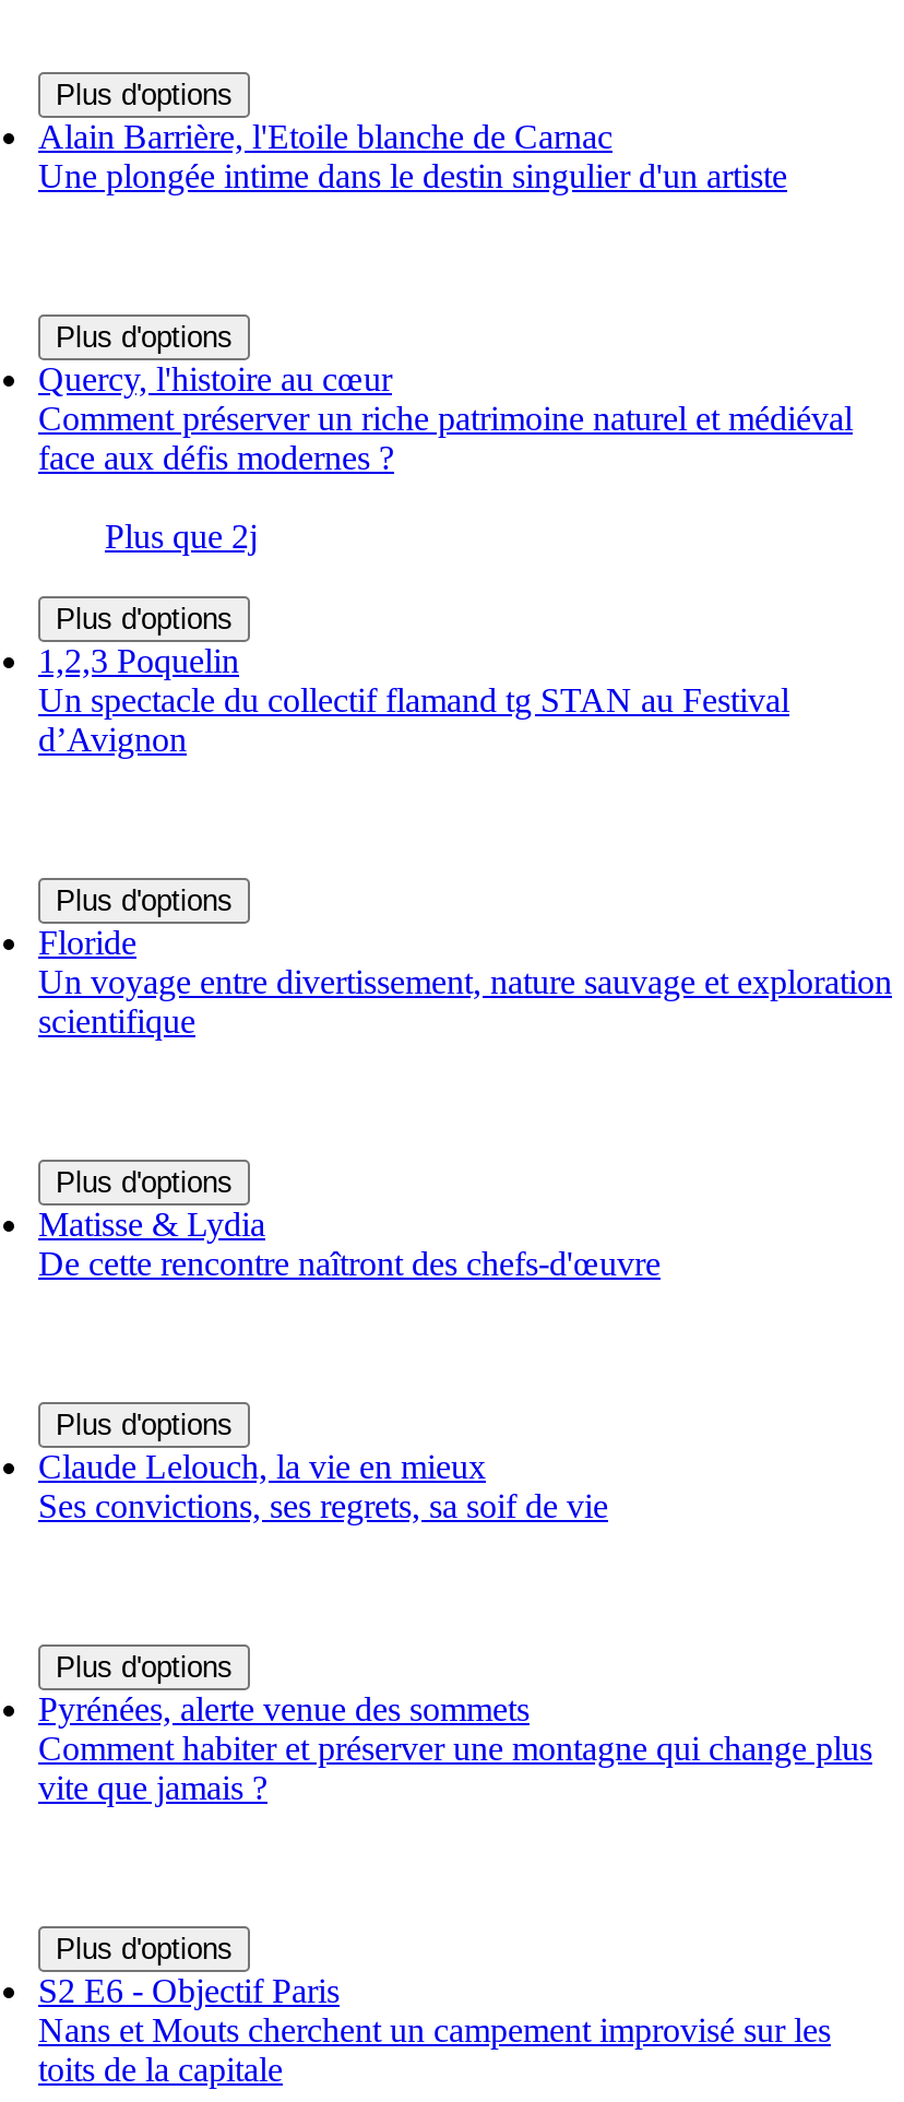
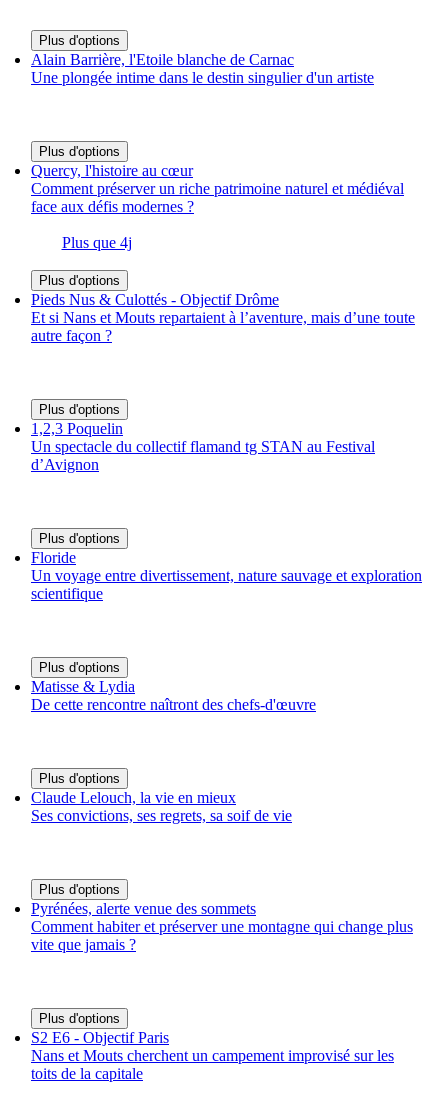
[105,517,258,554] Plus que 2j -> [31,234,415,344] Plus que 4j | Plus d'options | Pieds Nus & Culottés - Objectif Drôme | Et si Nans et Mouts repartaient à l’aventure, mais d’une toute | autre façon ?

